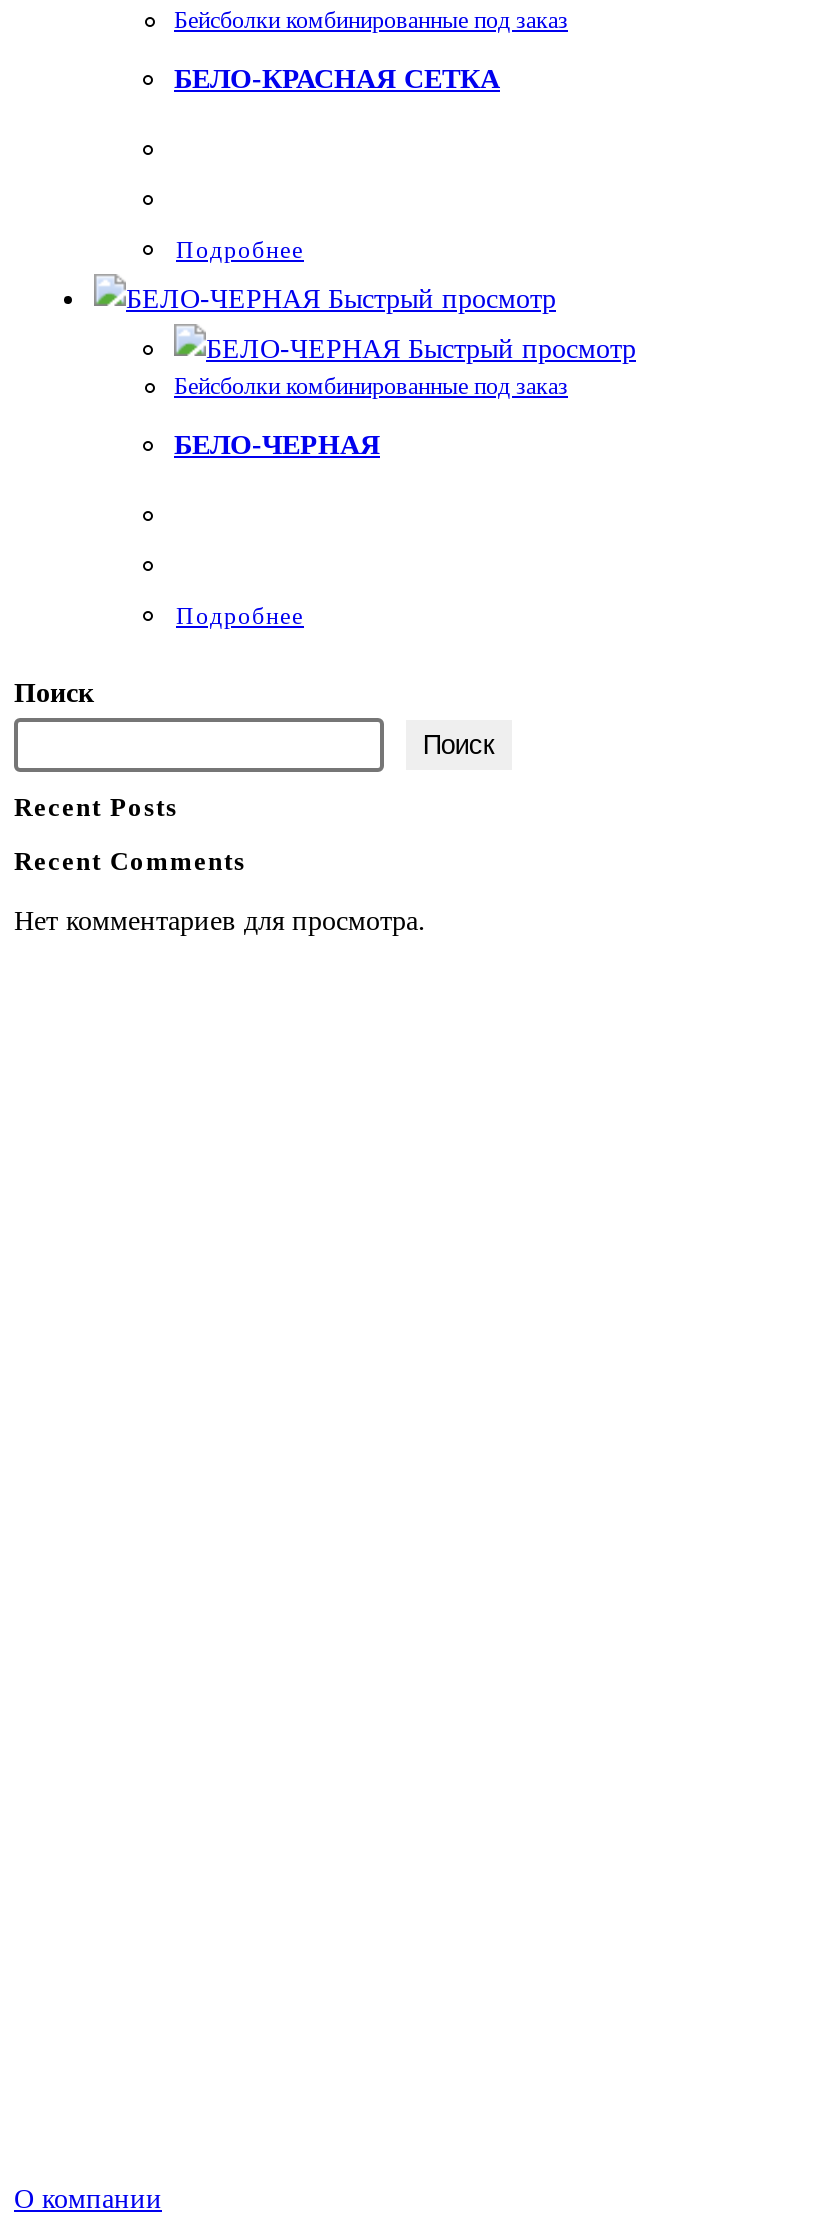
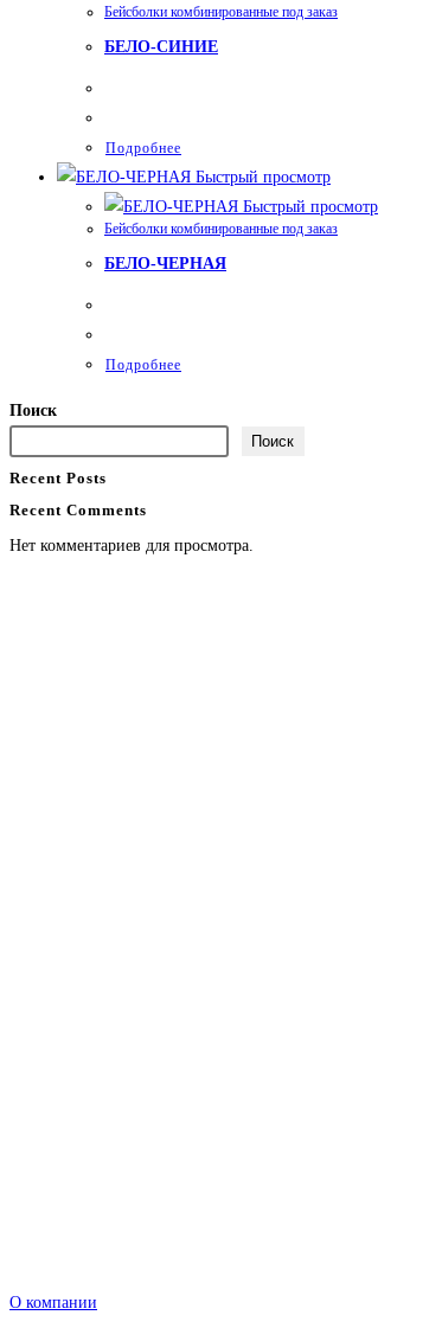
[174,64,500,94] БЕЛО-КРАСНАЯ СЕТКА -> [104,38,218,56] БЕЛО-СИНИЕ

